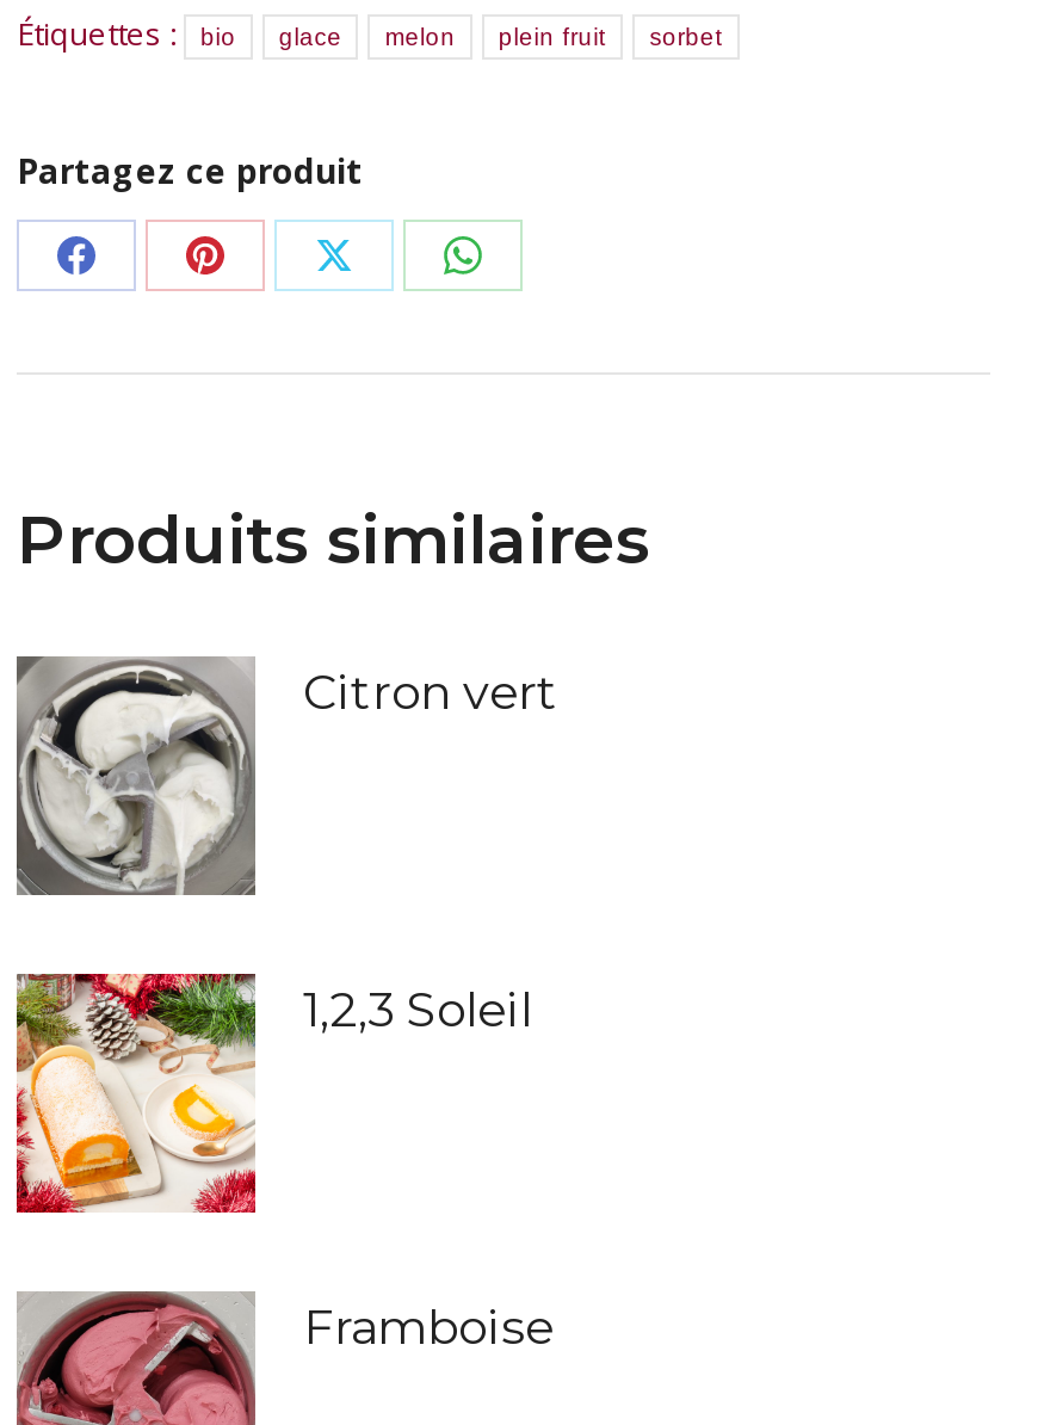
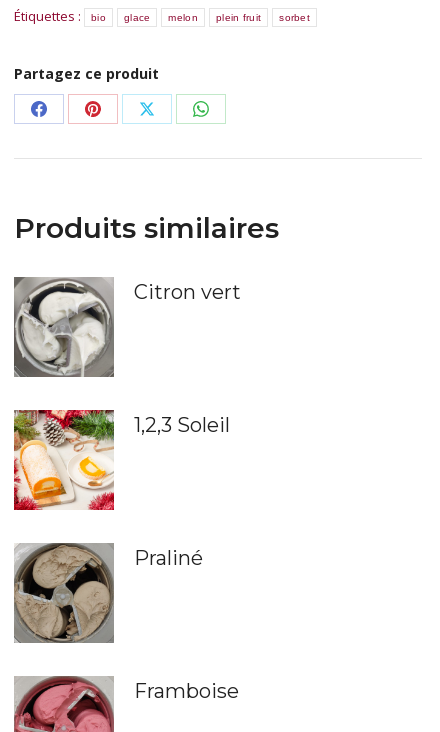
none -> [14,543,203,644] [image] | Praliné

